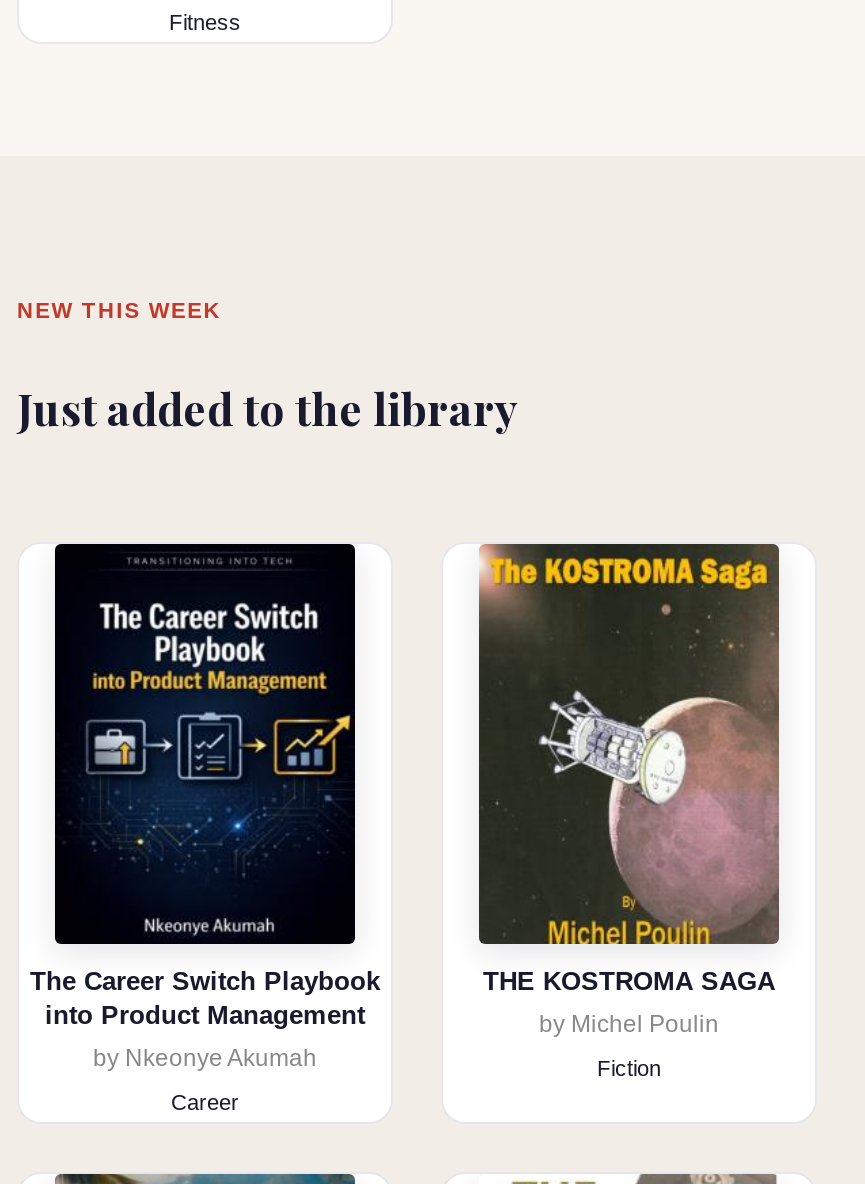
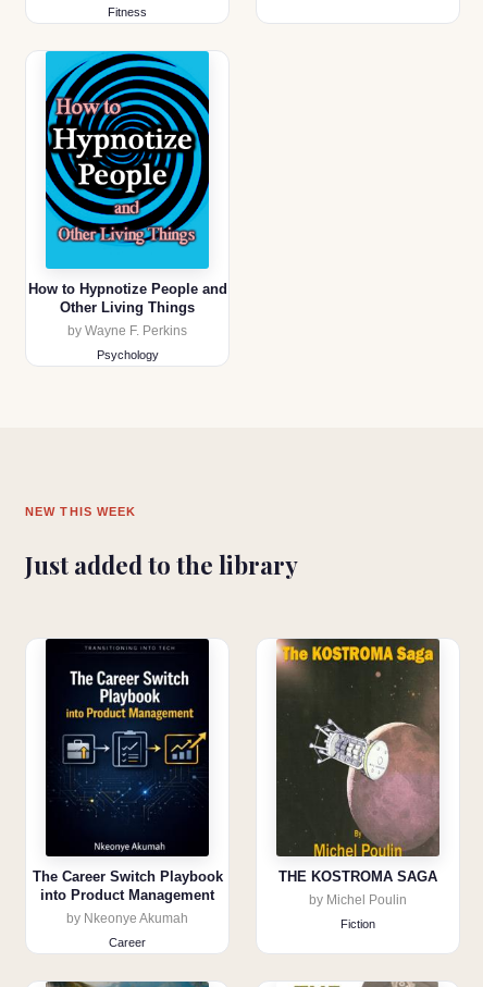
none -> [28,50,227,361] [image] | How to Hypnotize People and | Other Living Things | by Wayne F. Perkins | Psychology

